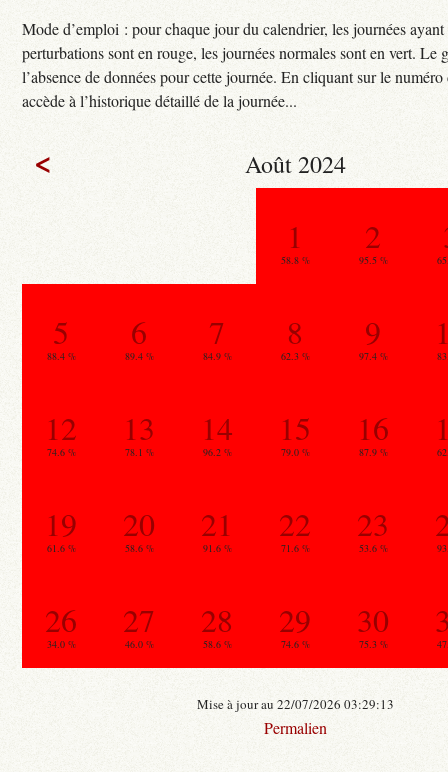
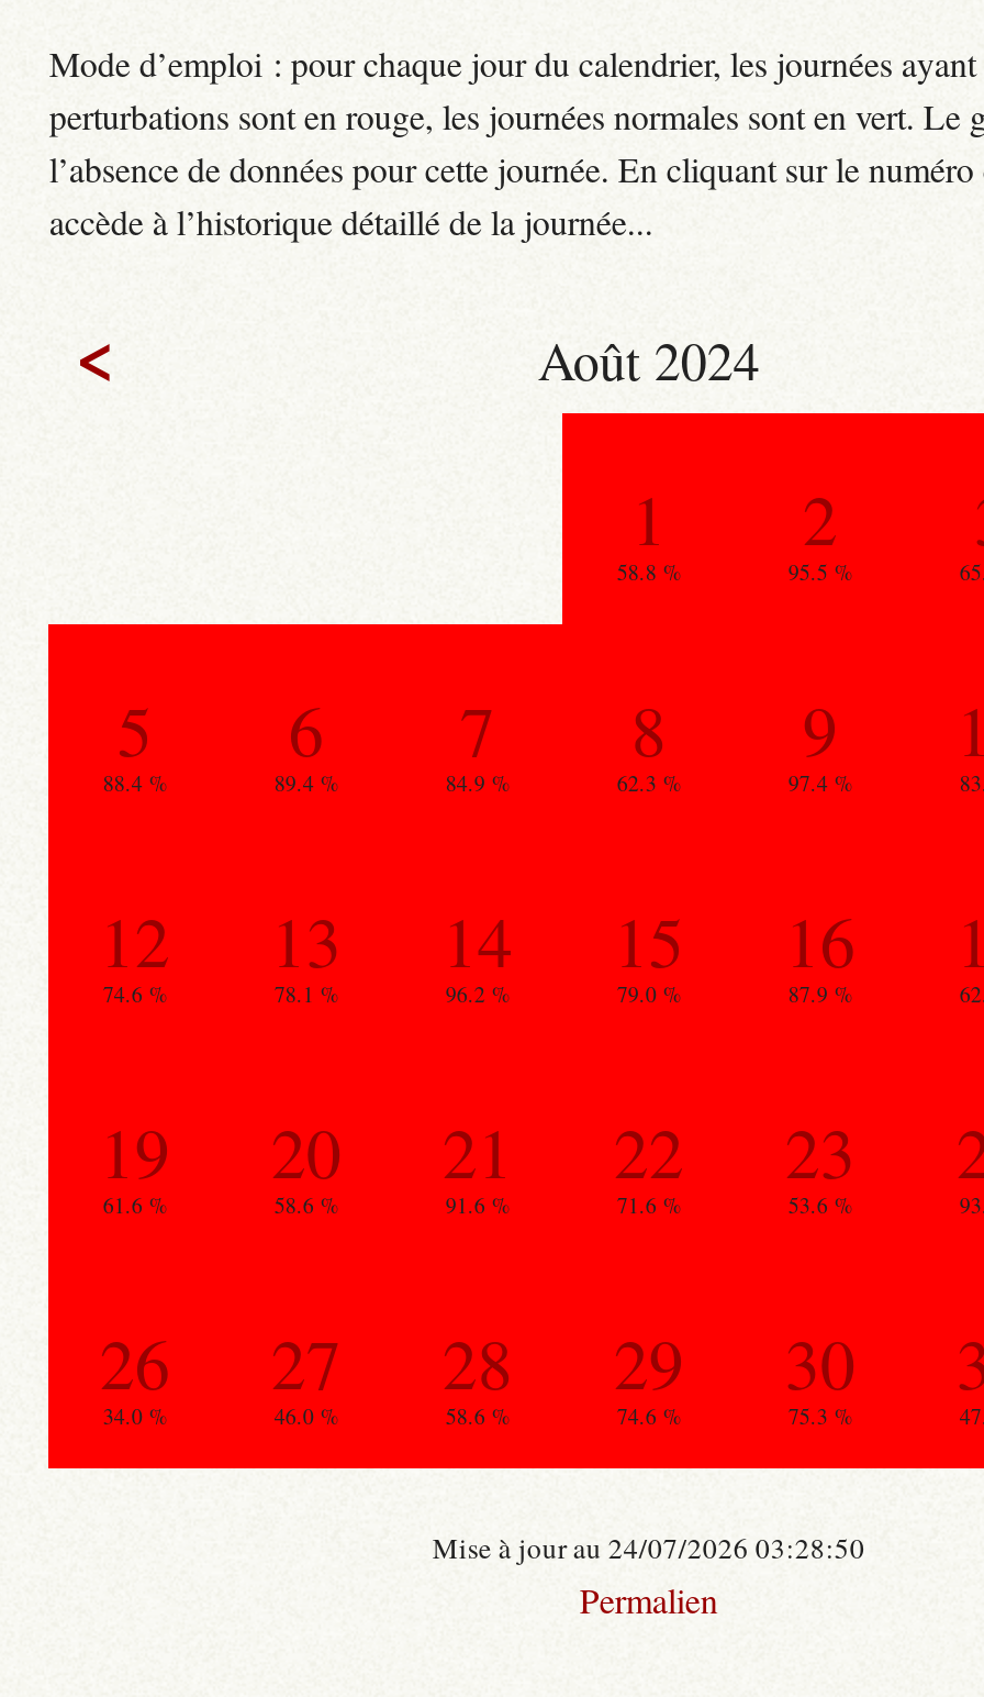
[197,695,394,713] Mise à jour au 22/07/2026 03:29:13 -> [432,1528,865,1567] Mise à jour au 24/07/2026 03:28:50

